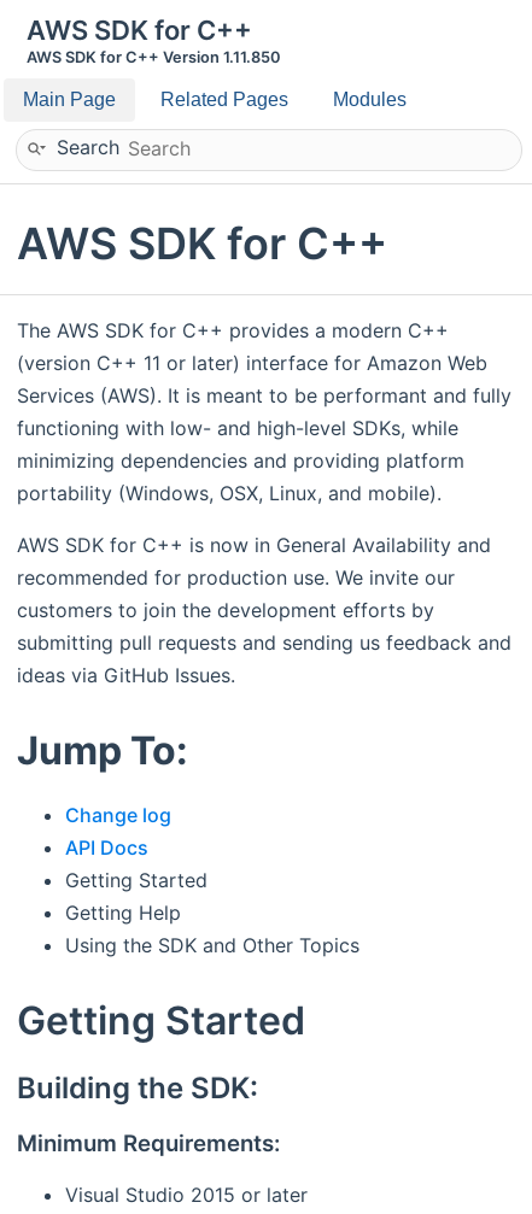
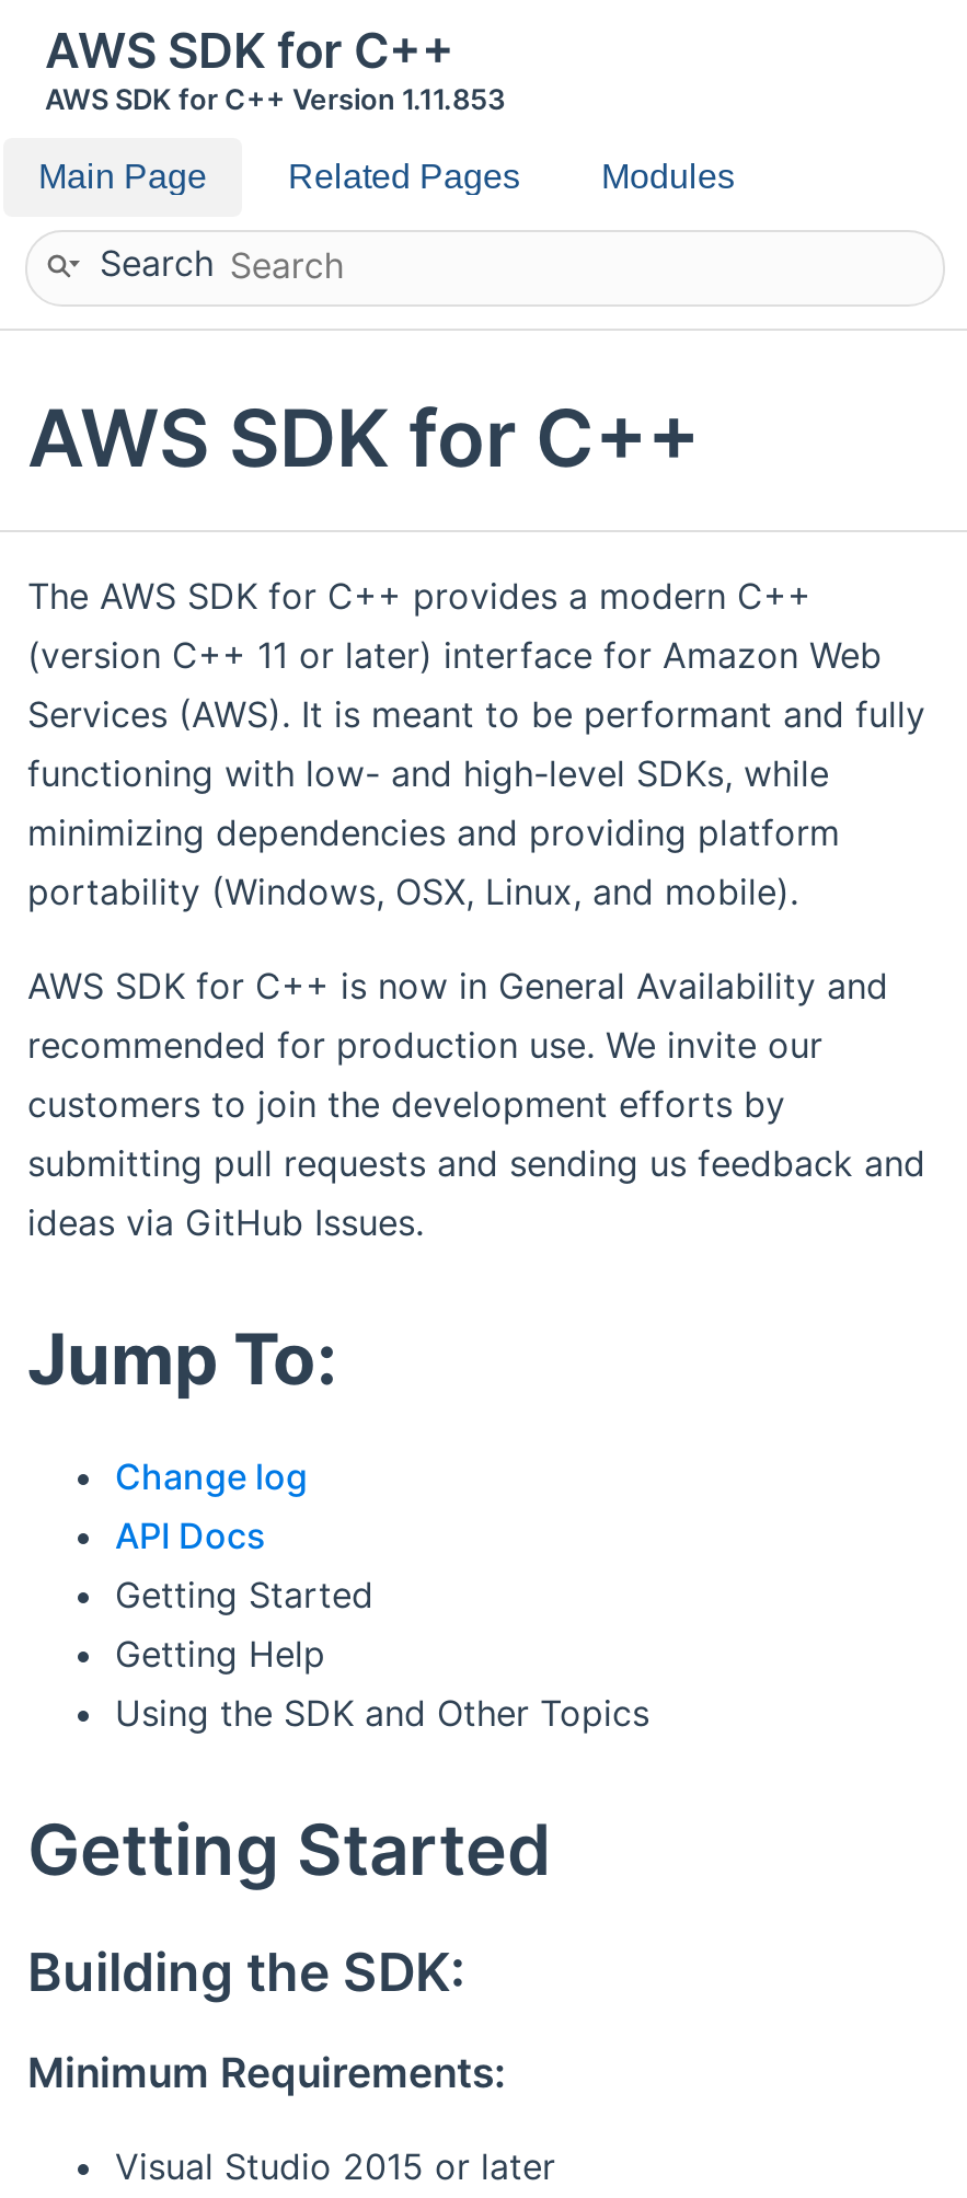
[27,48,281,66] AWS SDK for C++ Version 1.11.850 -> [45,83,505,116] AWS SDK for C++ Version 1.11.853

